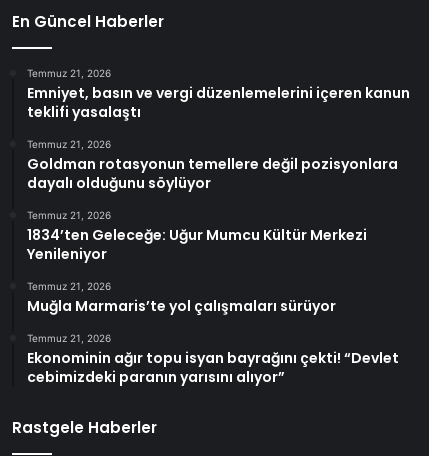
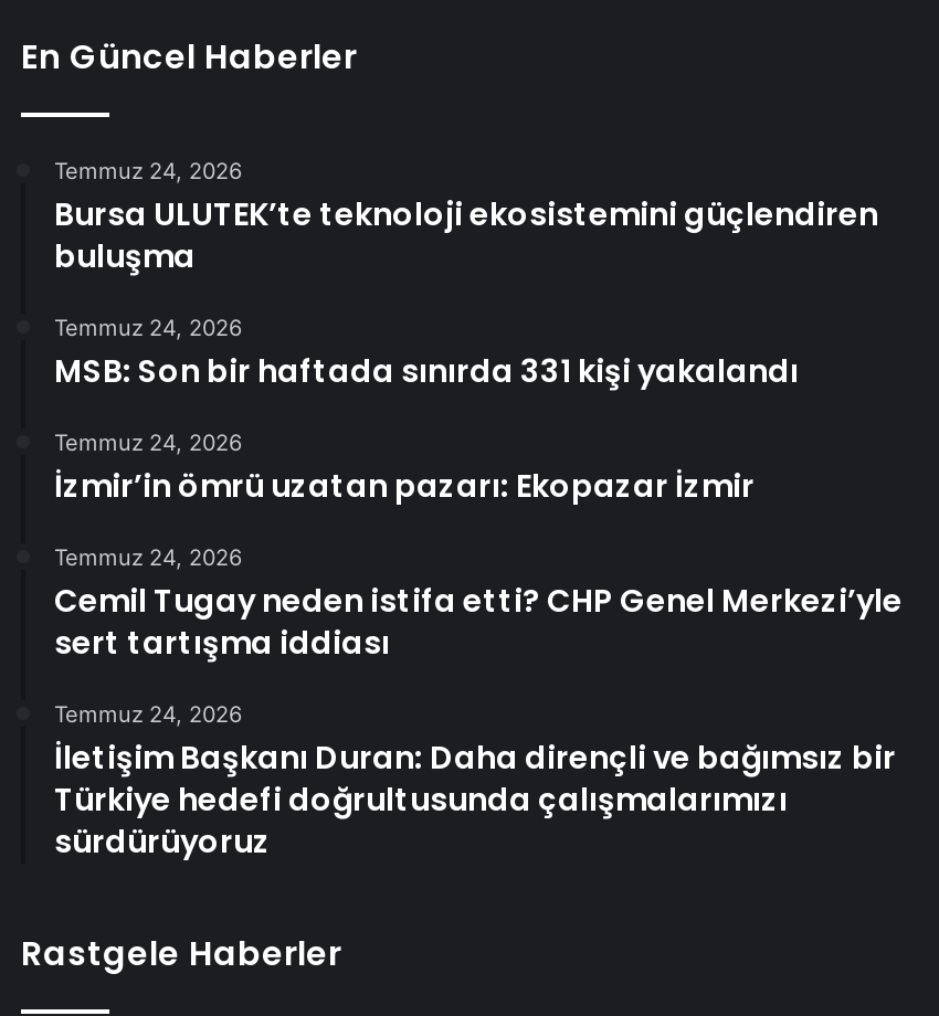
[27,67,410,122] Temmuz 21, 2026 | Emniyet, basın ve vergi düzenlemelerini içeren kanun | teklifi yasalaştı -> [54,156,878,278] Temmuz 24, 2026 | Bursa ULUTEK’te teknoloji ekosistemini güçlendiren | buluşma
[27,138,398,193] Temmuz 21, 2026 | Goldman rotasyonun temellere değil pozisyonlara | dayalı olduğunu söylüyor -> [54,313,799,393] Temmuz 24, 2026 | MSB: Son bir haftada sınırda 331 kişi yakalandı
[27,209,367,264] Temmuz 21, 2026 | 1834’ten Geleceğe: Uğur Mumcu Kültür Merkezi | Yenileniyor -> [54,428,755,508] Temmuz 24, 2026 | İzmir’in ömrü uzatan pazarı: Ekopazar İzmir
[27,280,336,316] Temmuz 21, 2026 | Muğla Marmaris’te yol çalışmaları sürüyor -> [54,543,903,664] Temmuz 24, 2026 | Cemil Tugay neden istifa etti? CHP Genel Merkezi’yle | sert tartışma iddiası
[27,332,399,387] Temmuz 21, 2026 | Ekonominin ağır topu isyan bayrağını çekti! “Devlet | cebimizdeki paranın yarısını alıyor” -> [54,700,896,863] Temmuz 24, 2026 | İletişim Başkanı Duran: Daha dirençli ve bağımsız bir | Türkiye hedefi doğrultusunda çalışmalarımızı | sürdürüyoruz

